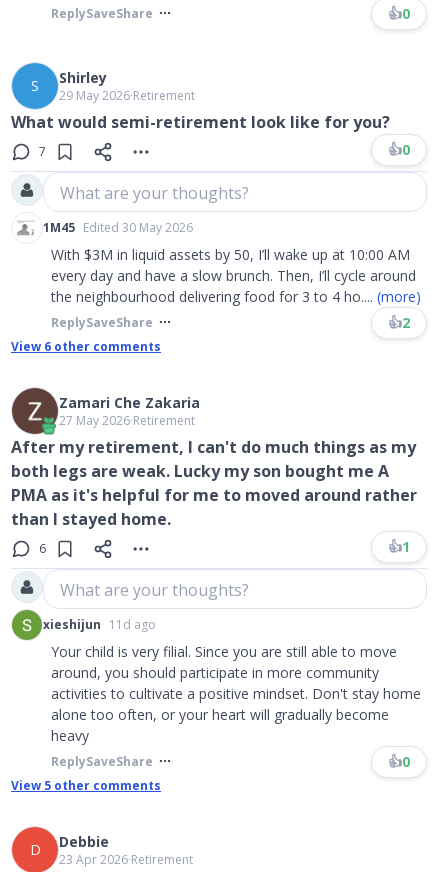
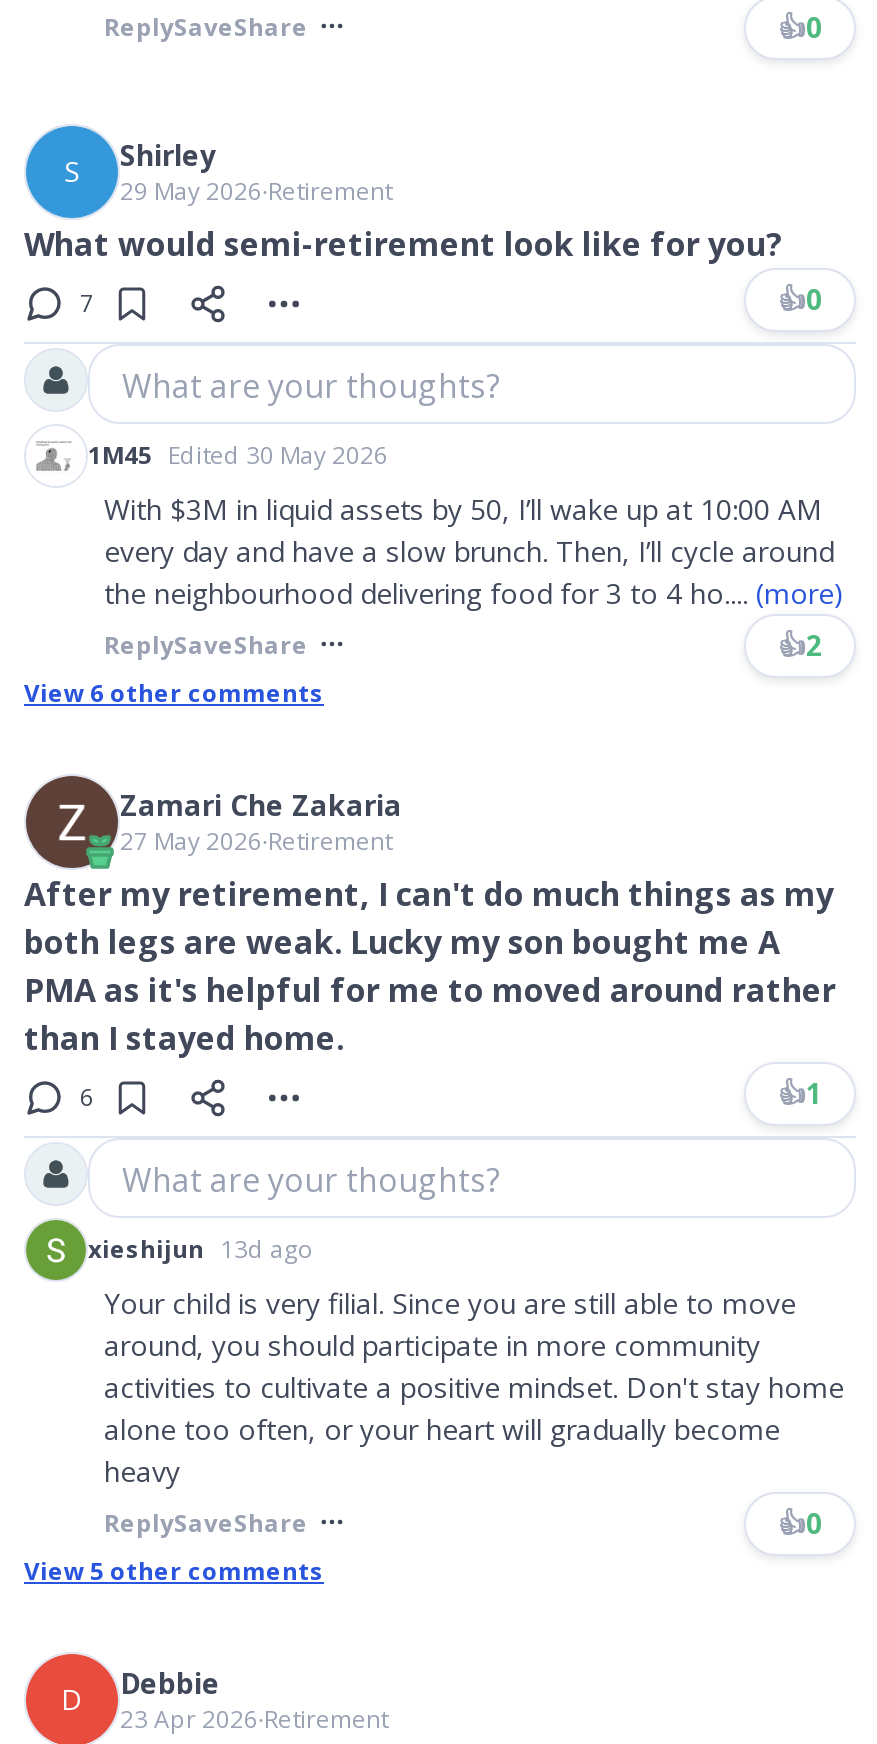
[43,616,156,633] xieshijun 11d ago -> [88,1232,314,1266] xieshijun 13d ago

